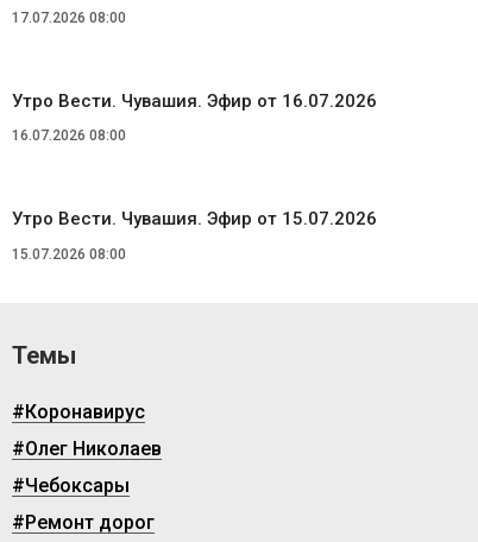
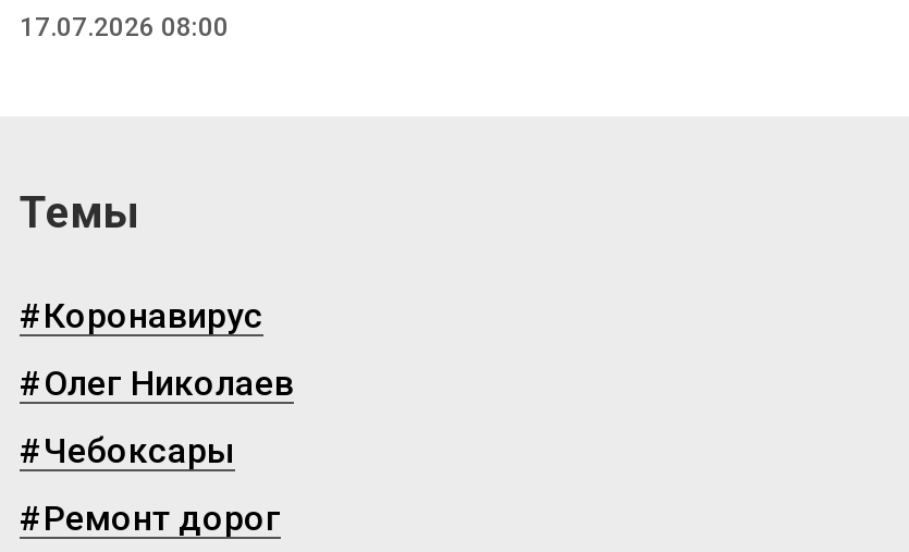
[12,90,377,144] Утро Вести. Чувашия. Эфир от 16.07.2026 | 16.07.2026 08:00 -> none
[12,208,377,263] Утро Вести. Чувашия. Эфир от 15.07.2026 | 15.07.2026 08:00 -> none

